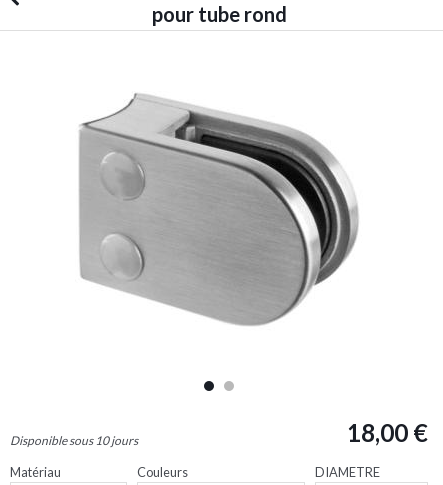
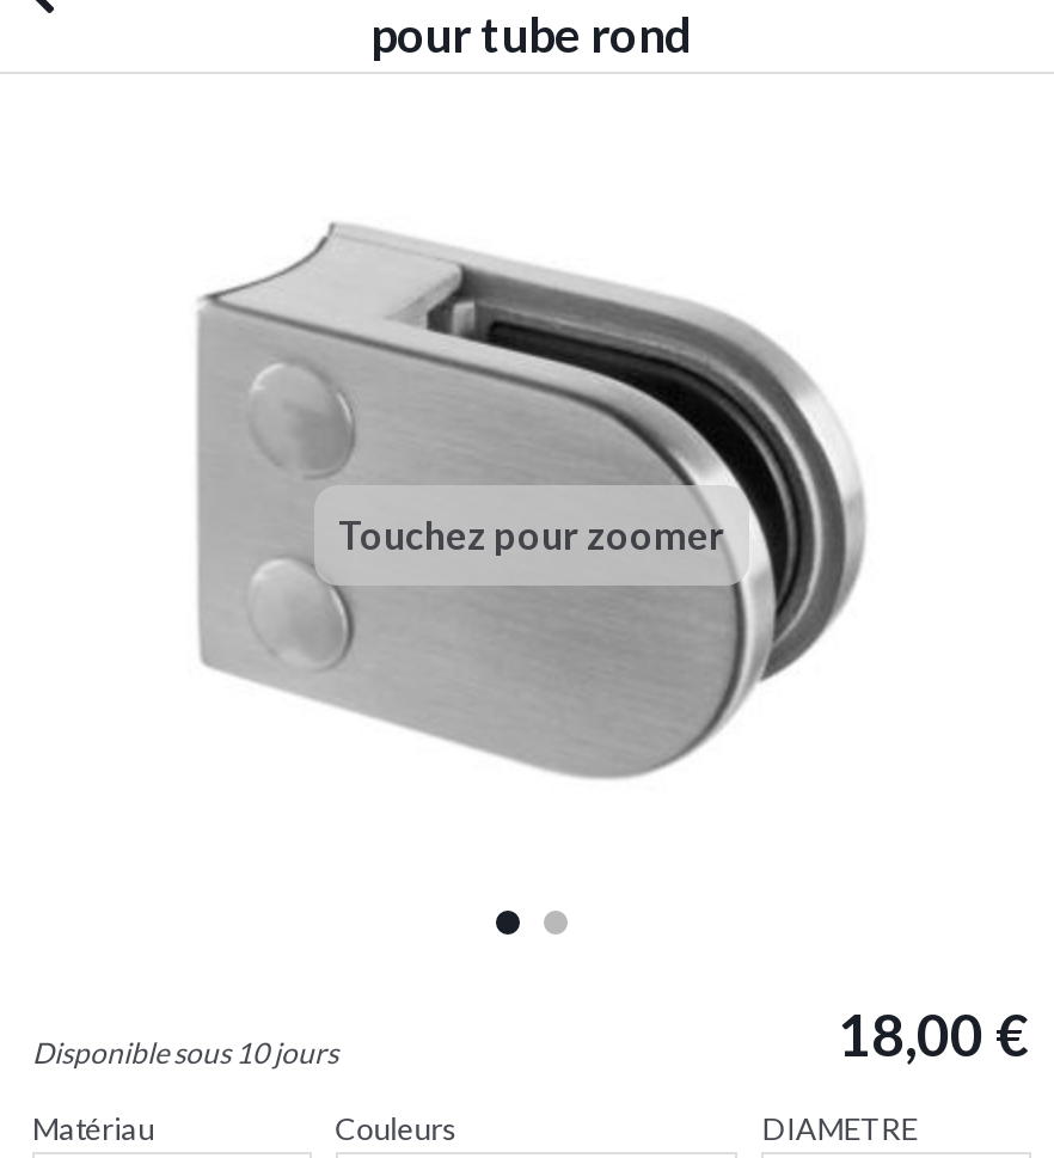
none -> [338,510,725,556] Touchez pour zoomer

